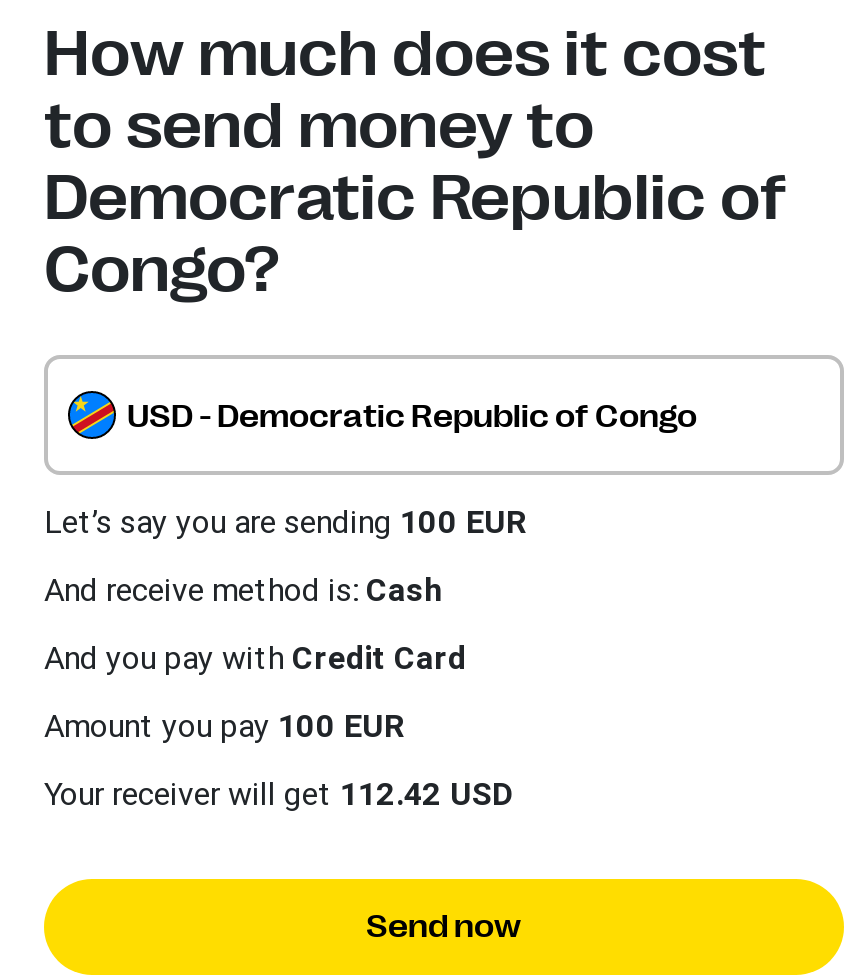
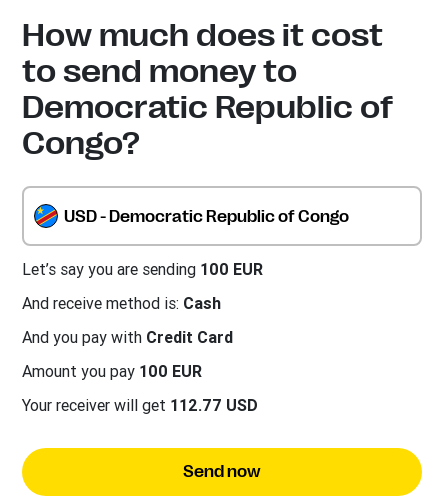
[44,772,514,812] Your receiver will get 112.42 USD -> [22,394,258,414] Your receiver will get 112.77 USD

